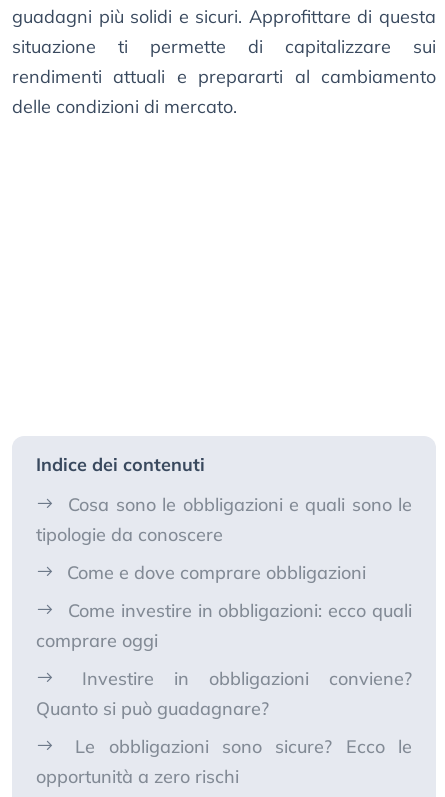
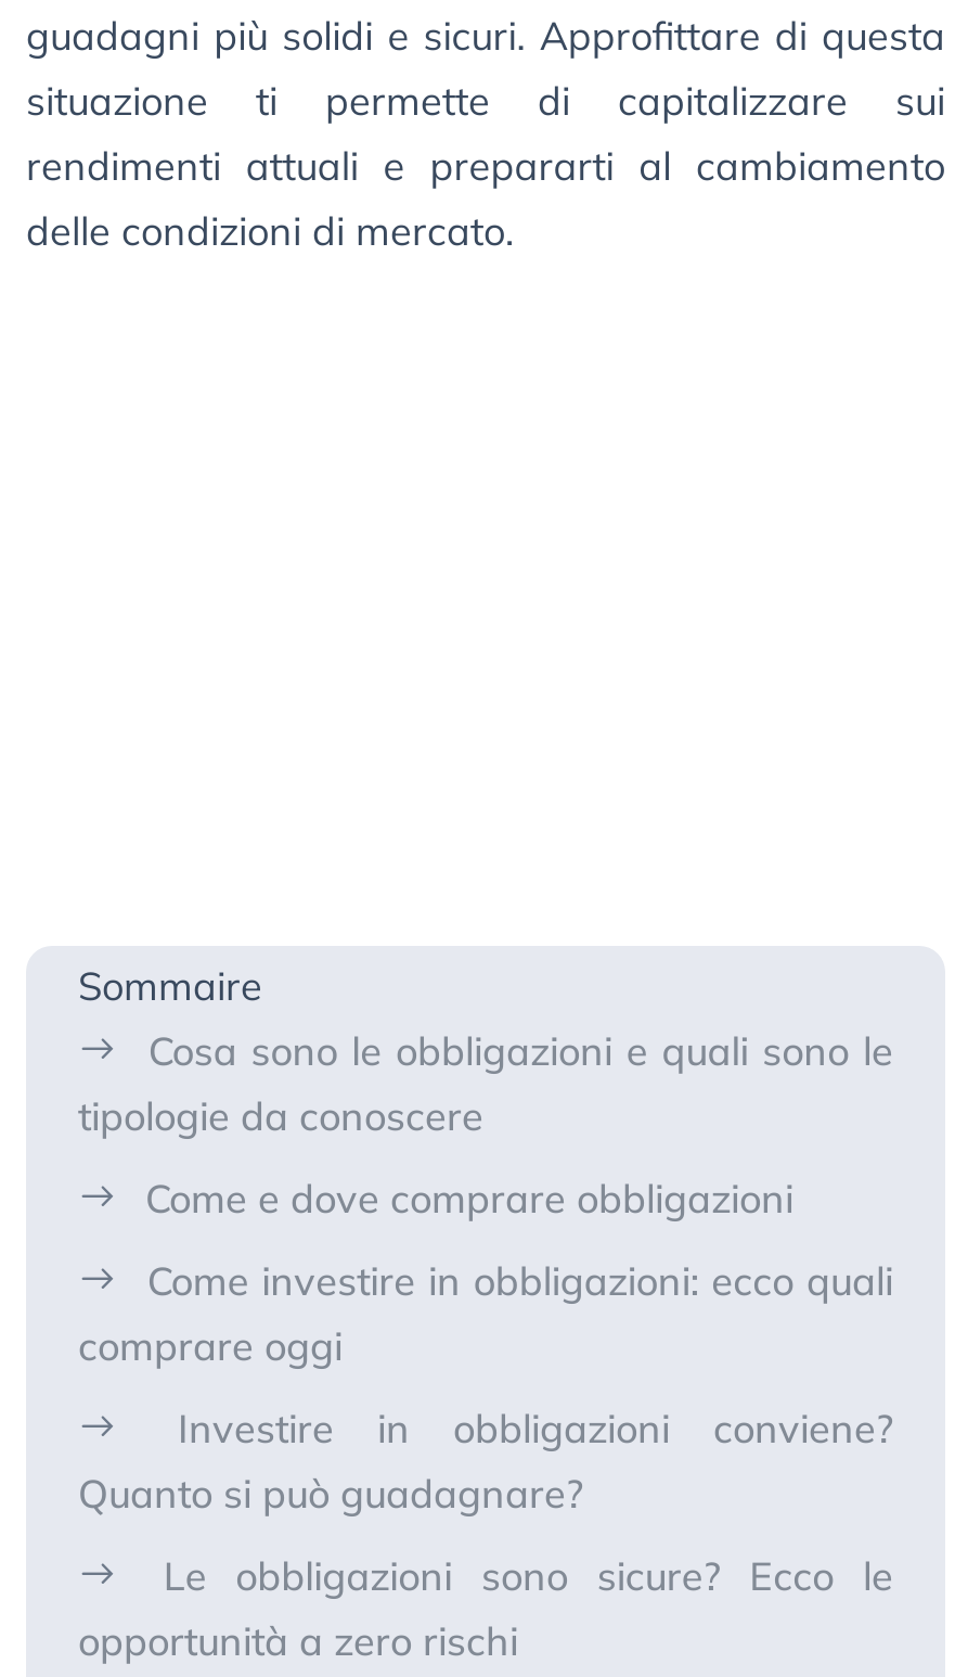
[36,453,205,476] Indice dei contenuti -> [78,961,262,1011] Sommaire

